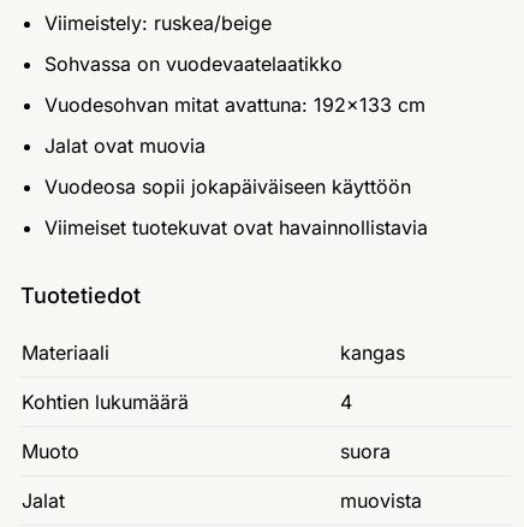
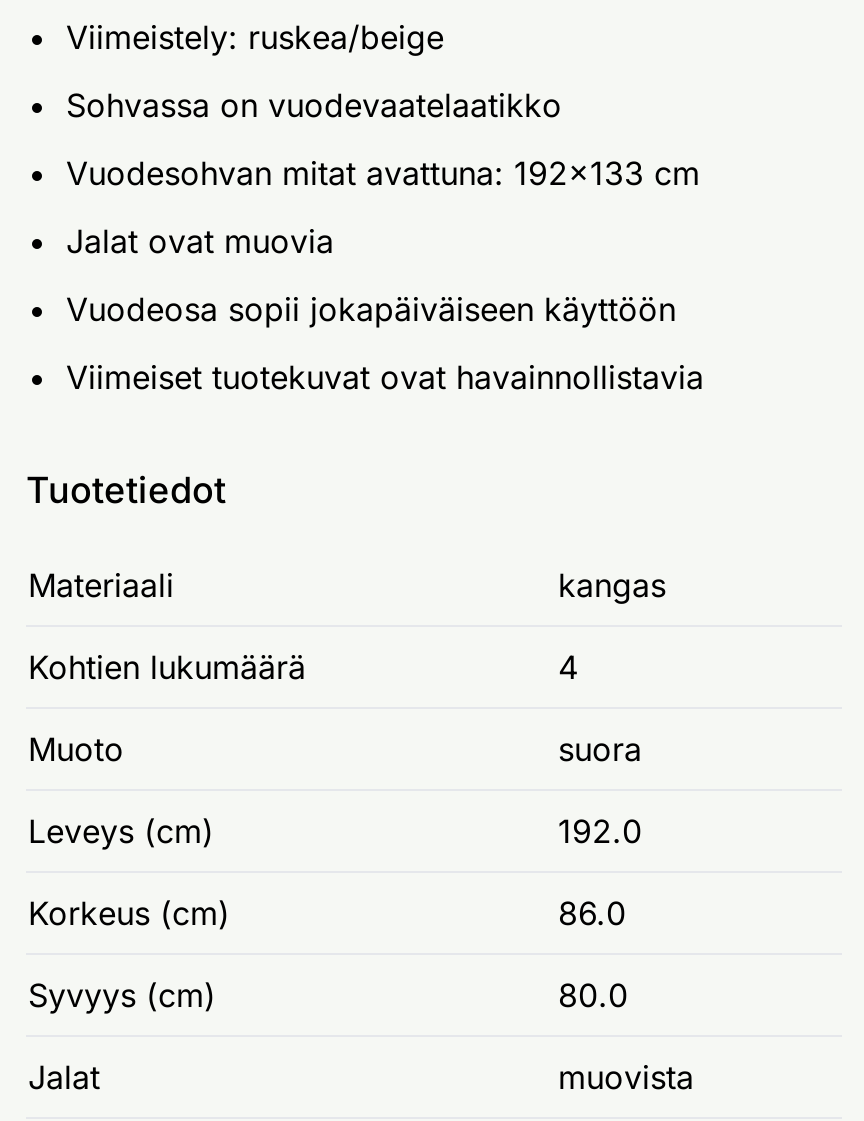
none -> [28,811,642,1015] Leveys (cm) | 192.0 | Korkeus (cm) | 86.0 | Syvyys (cm) | 80.0

